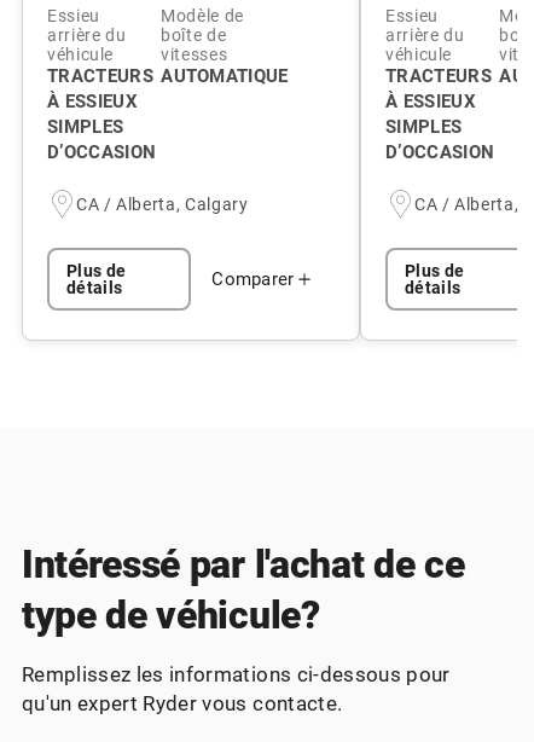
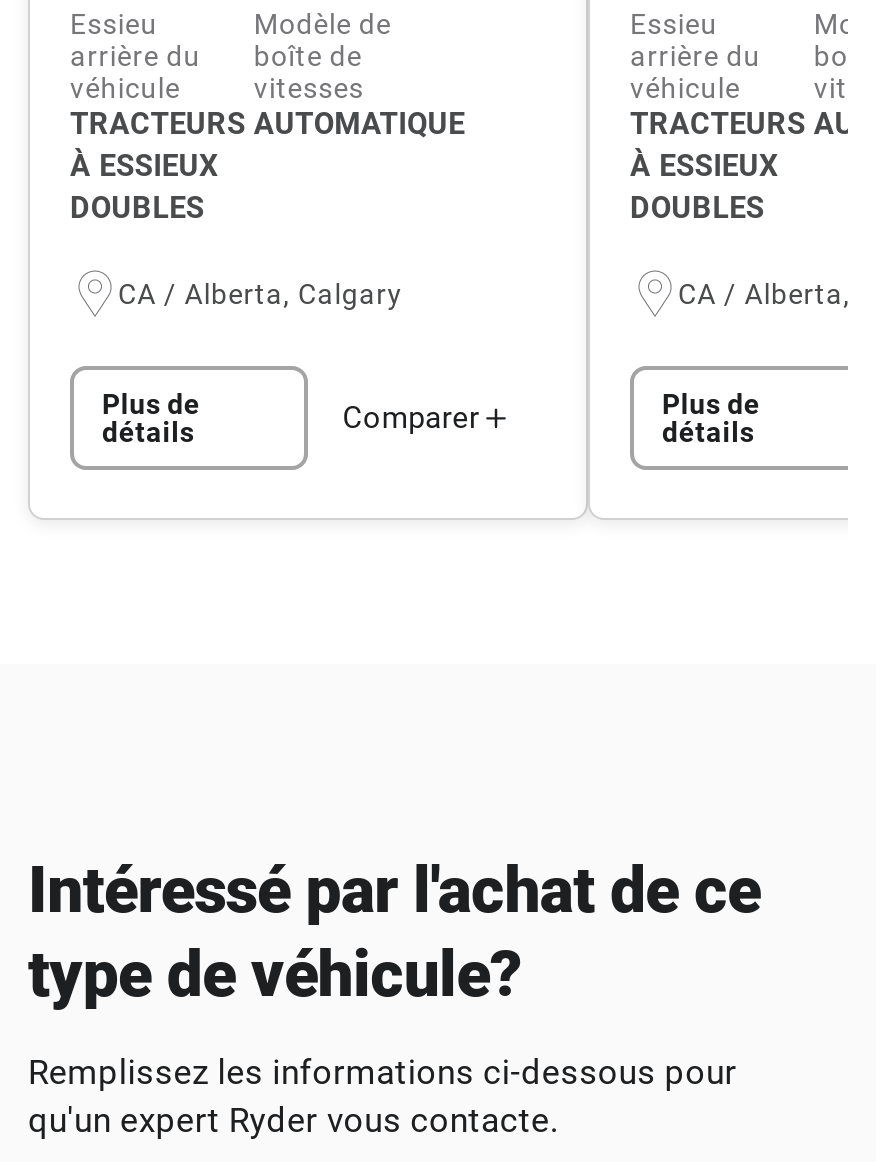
[47,117,156,164] SIMPLES | D’OCCASION -> [70,191,204,227] DOUBLES
[385,117,494,164] SIMPLES | D’OCCASION -> [630,191,764,227] DOUBLES

